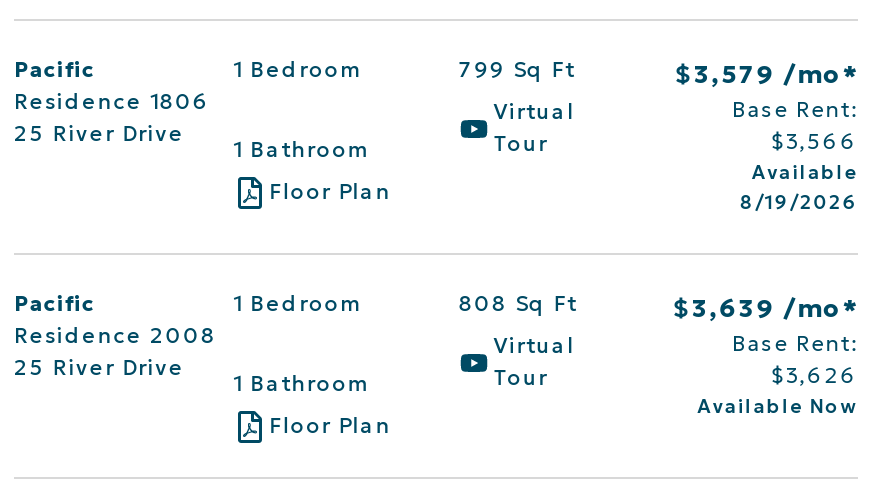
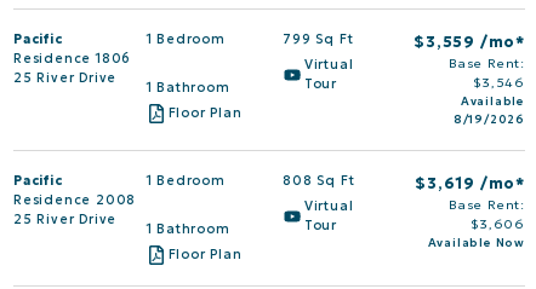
[674,59,858,89] $3,579 /mo* -> [414,33,525,51] $3,559 /mo*
[770,129,858,155] $3,566 -> [473,75,525,91] $3,546
[672,293,858,323] $3,639 /mo* -> [415,174,525,192] $3,619 /mo*
[770,363,858,389] $3,626 -> [471,216,525,232] $3,606

